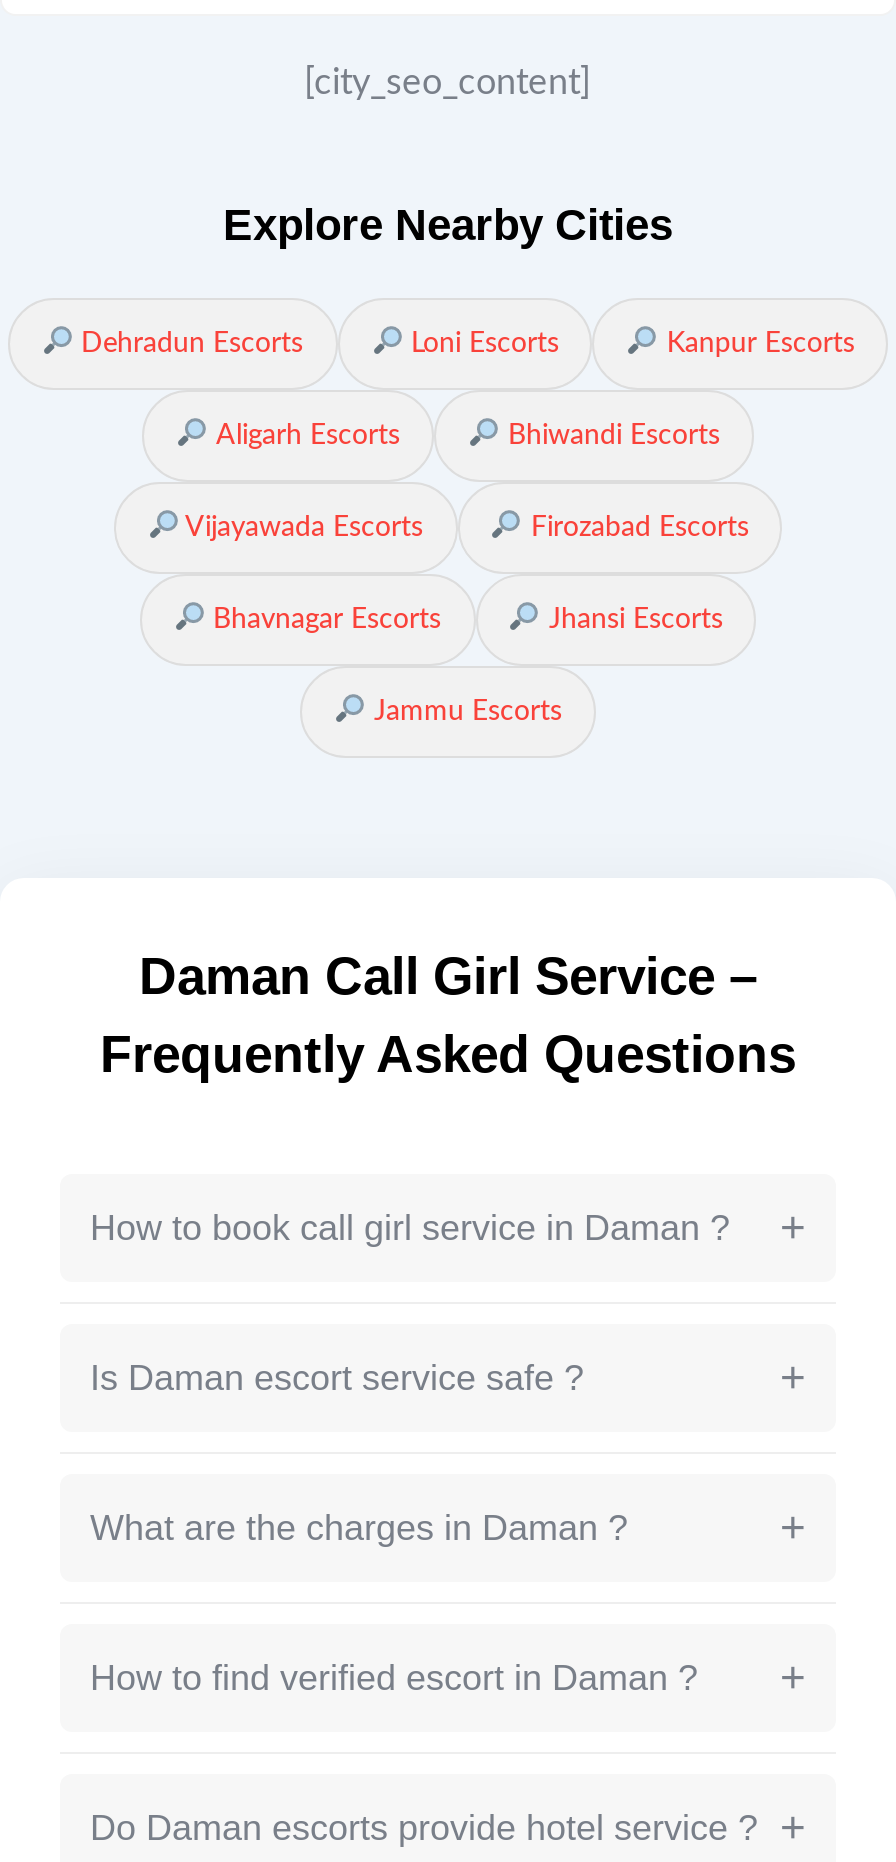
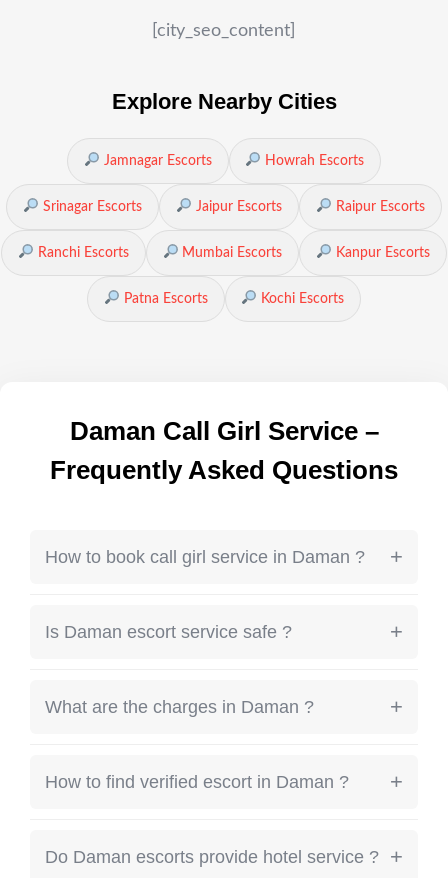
[73,330,559,358] Dehradun Escorts | Loni Escorts -> [33,154,425,260] Jamnagar Escorts | Howrah Escorts | Srinagar Escorts | Jaipur Escorts | Raipur Escorts | Ranchi Escorts | Mumbai Escorts
moved [659,330,855,358] -> [332,246,430,260]: Kanpur Escorts
[179,422,749,726] Aligarh Escorts | Bhiwandi Escorts | Vijayawada Escorts | Firozabad Escorts | Bhavnagar Escorts | Jhansi Escorts | Jammu Escorts -> [119,292,344,306] Patna Escorts | Kochi Escorts

